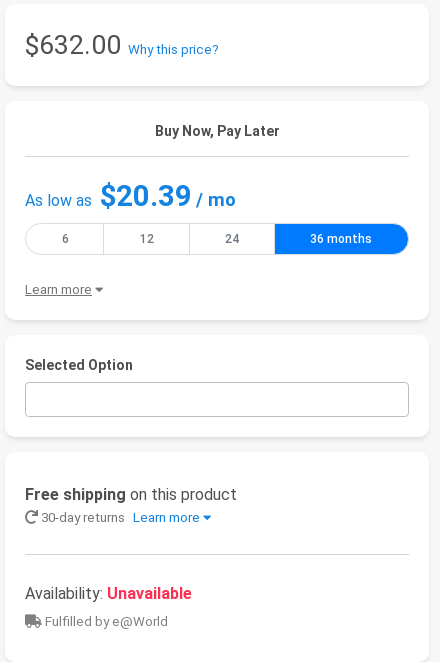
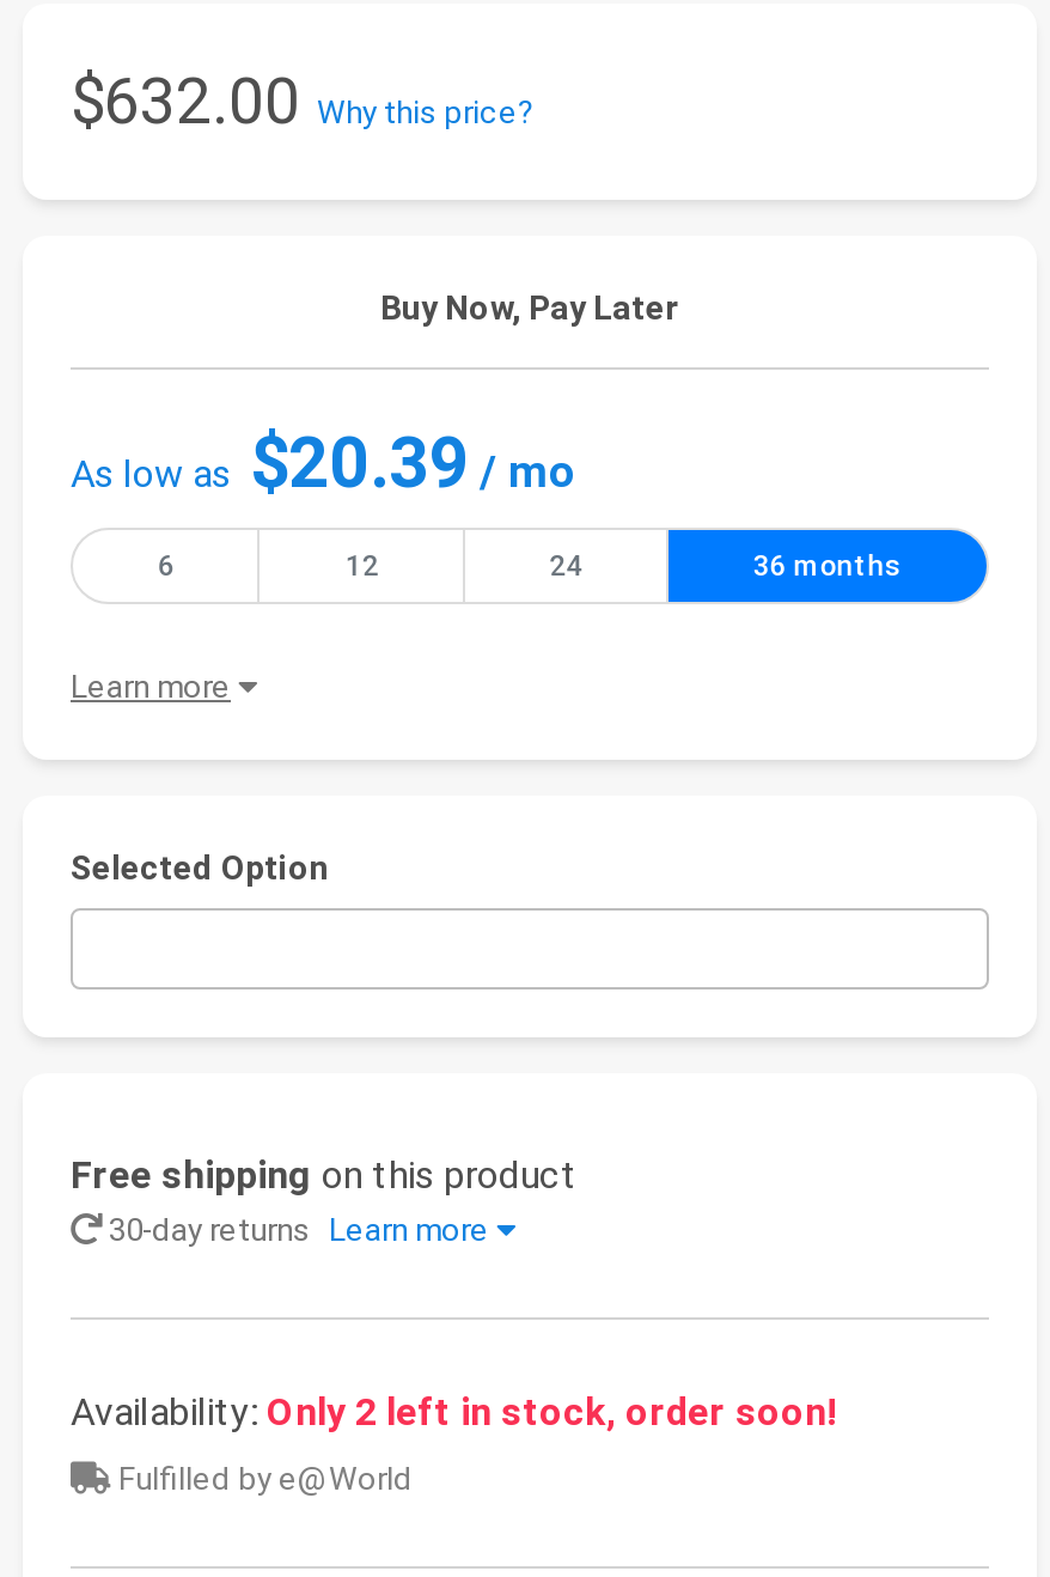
[25,584,192,603] Availability: Unavailable -> [71,1390,836,1435] Availability: Only 2 left in stock, order soon!

